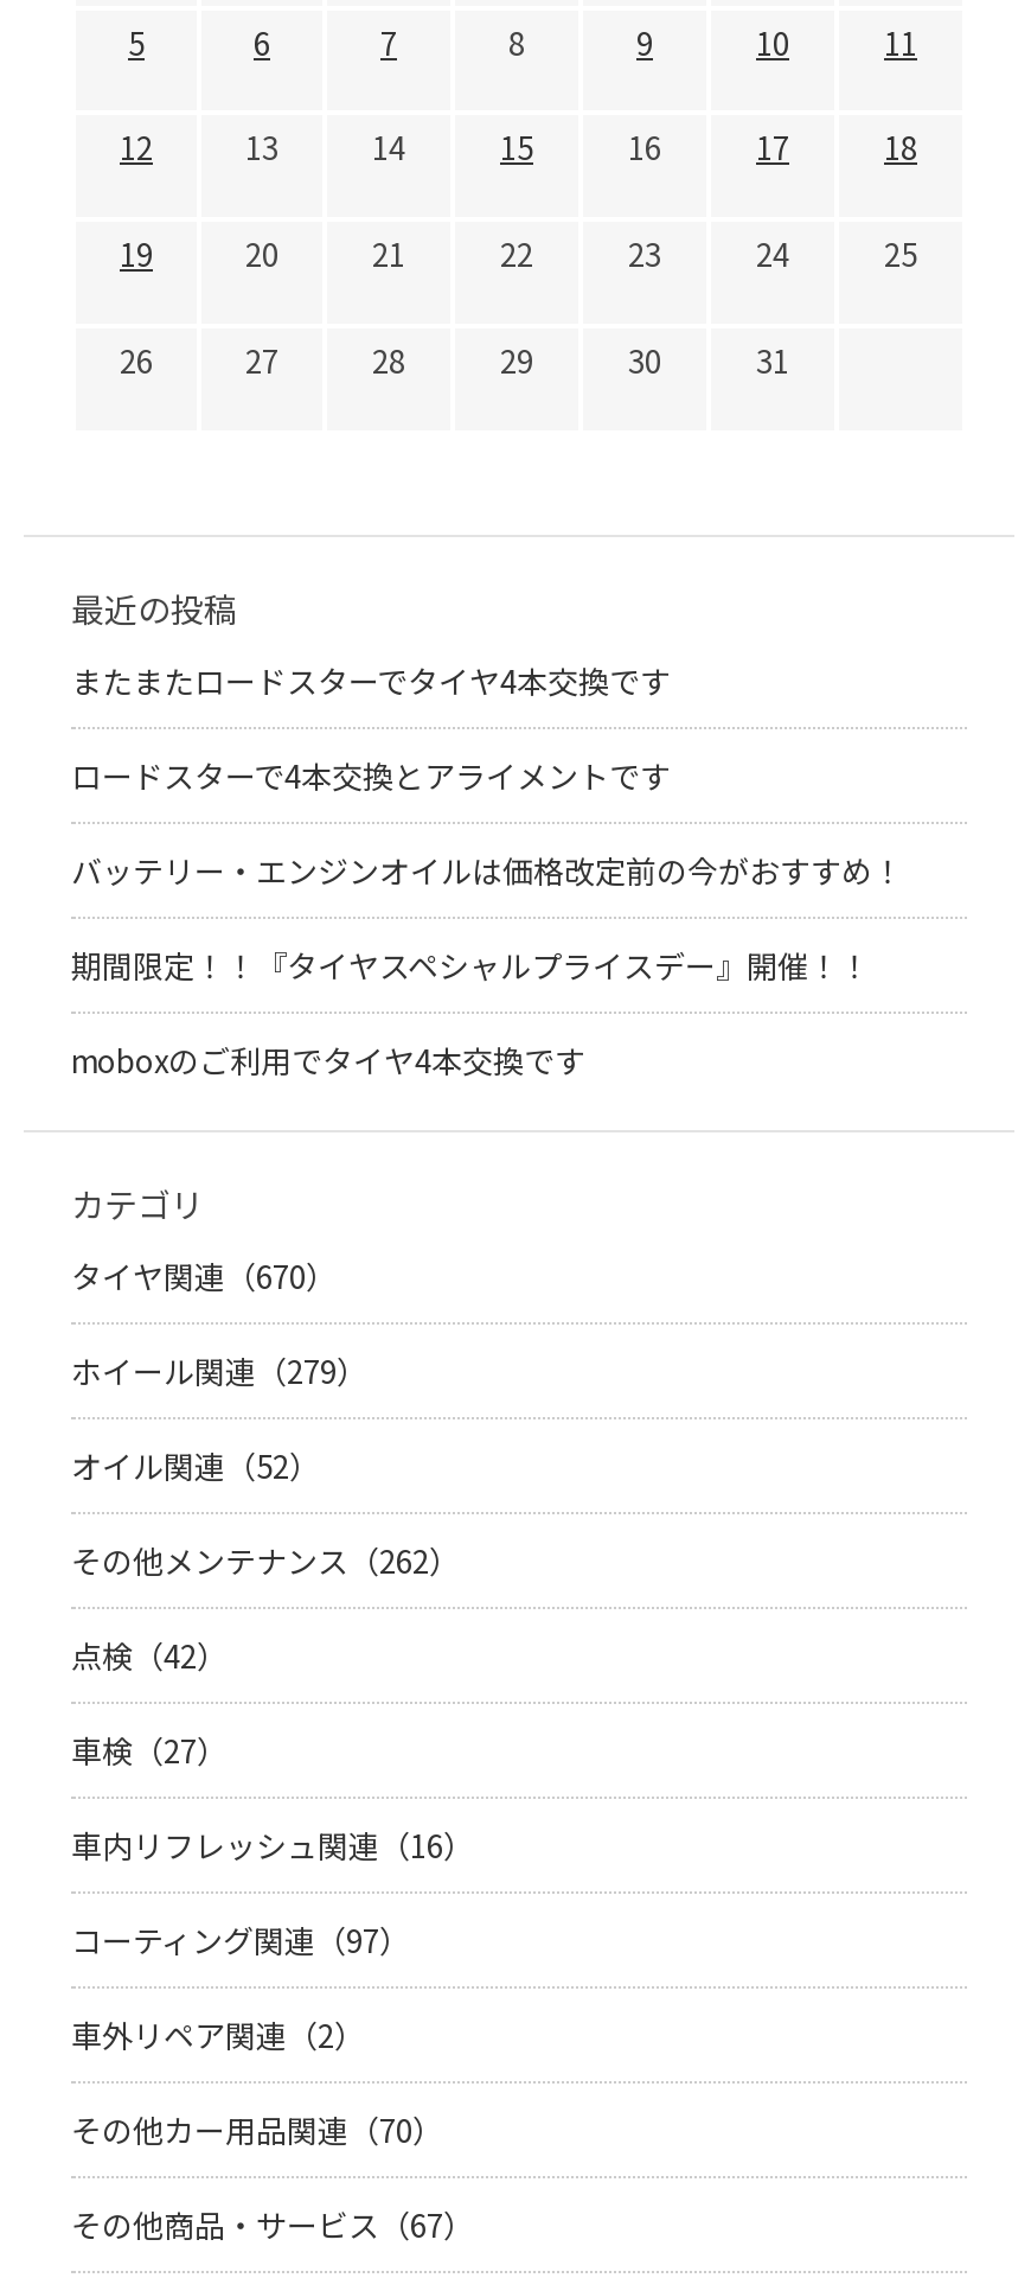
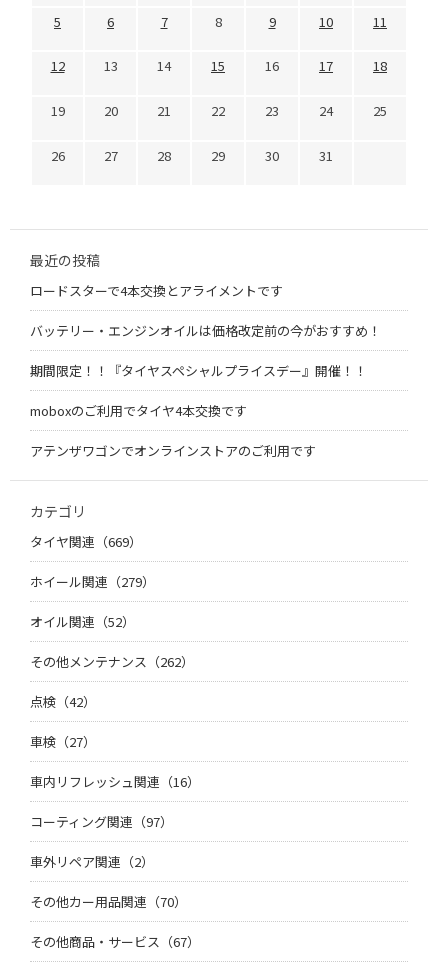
[71,659,671,704] またまたロードスターでタイヤ4本交換です -> none
moved [71,754,903,1084] -> [30,281,381,420]: ロードスターで4本交換とアライメントです | バッテリー・エンジンオイルは価格改定前の今がおすすめ！ | 期間限定！！『タイヤスペシャルプライスデー』開催！！ | moboxのご利用でタイヤ4本交換です
none -> [30,441,316,460] アテンザワゴンでオンラインストアのご利用です
[71,1255,337,1300] タイヤ関連（670） -> [30,532,142,551] タイヤ関連（669）

